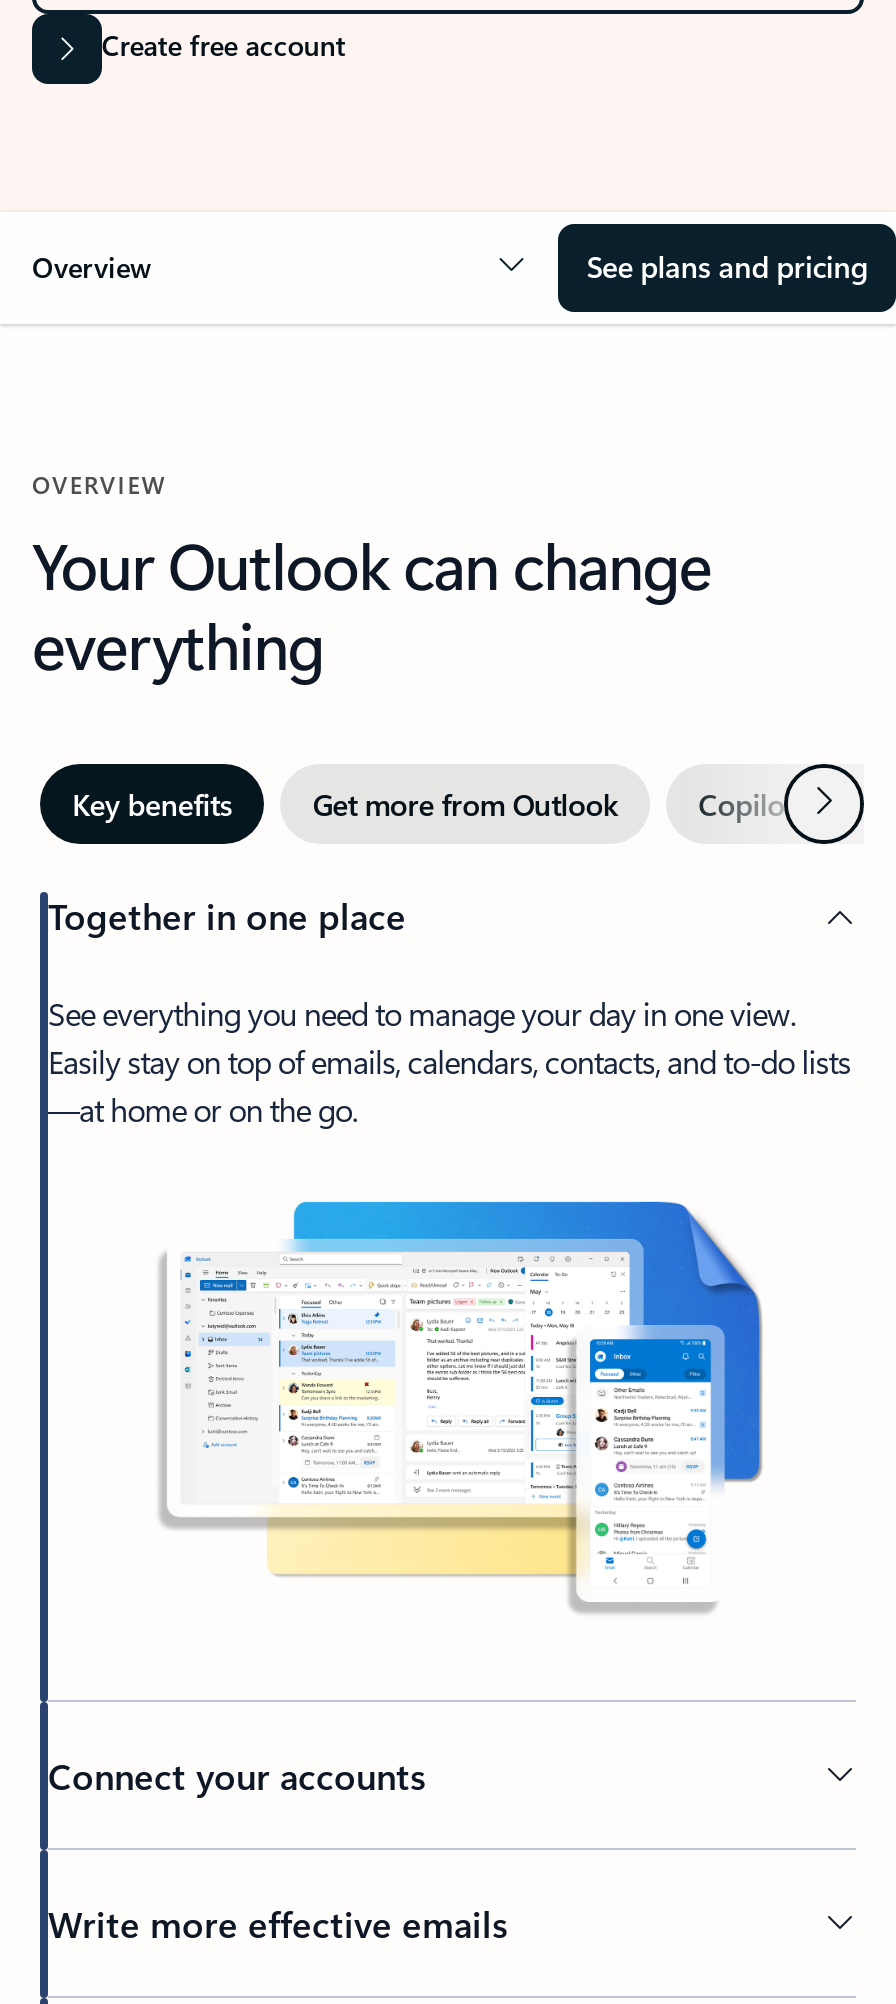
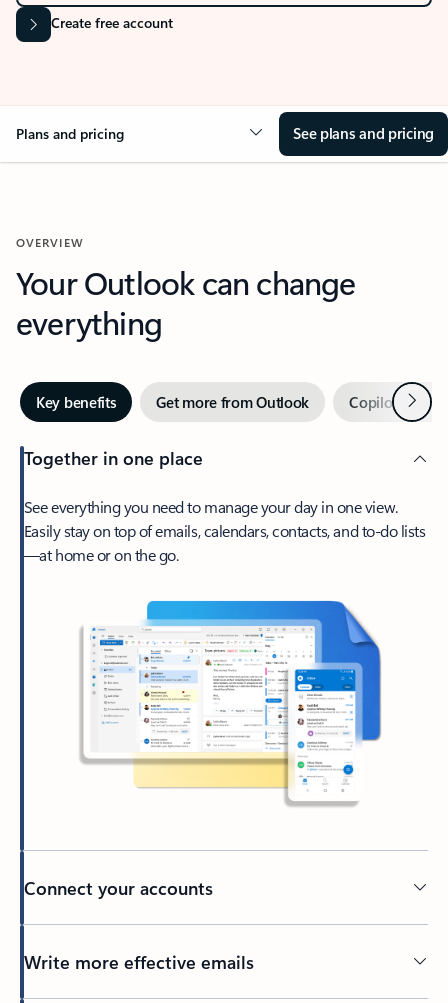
[32,248,152,286] Overview -> [16,124,124,143] Plans and pricing

